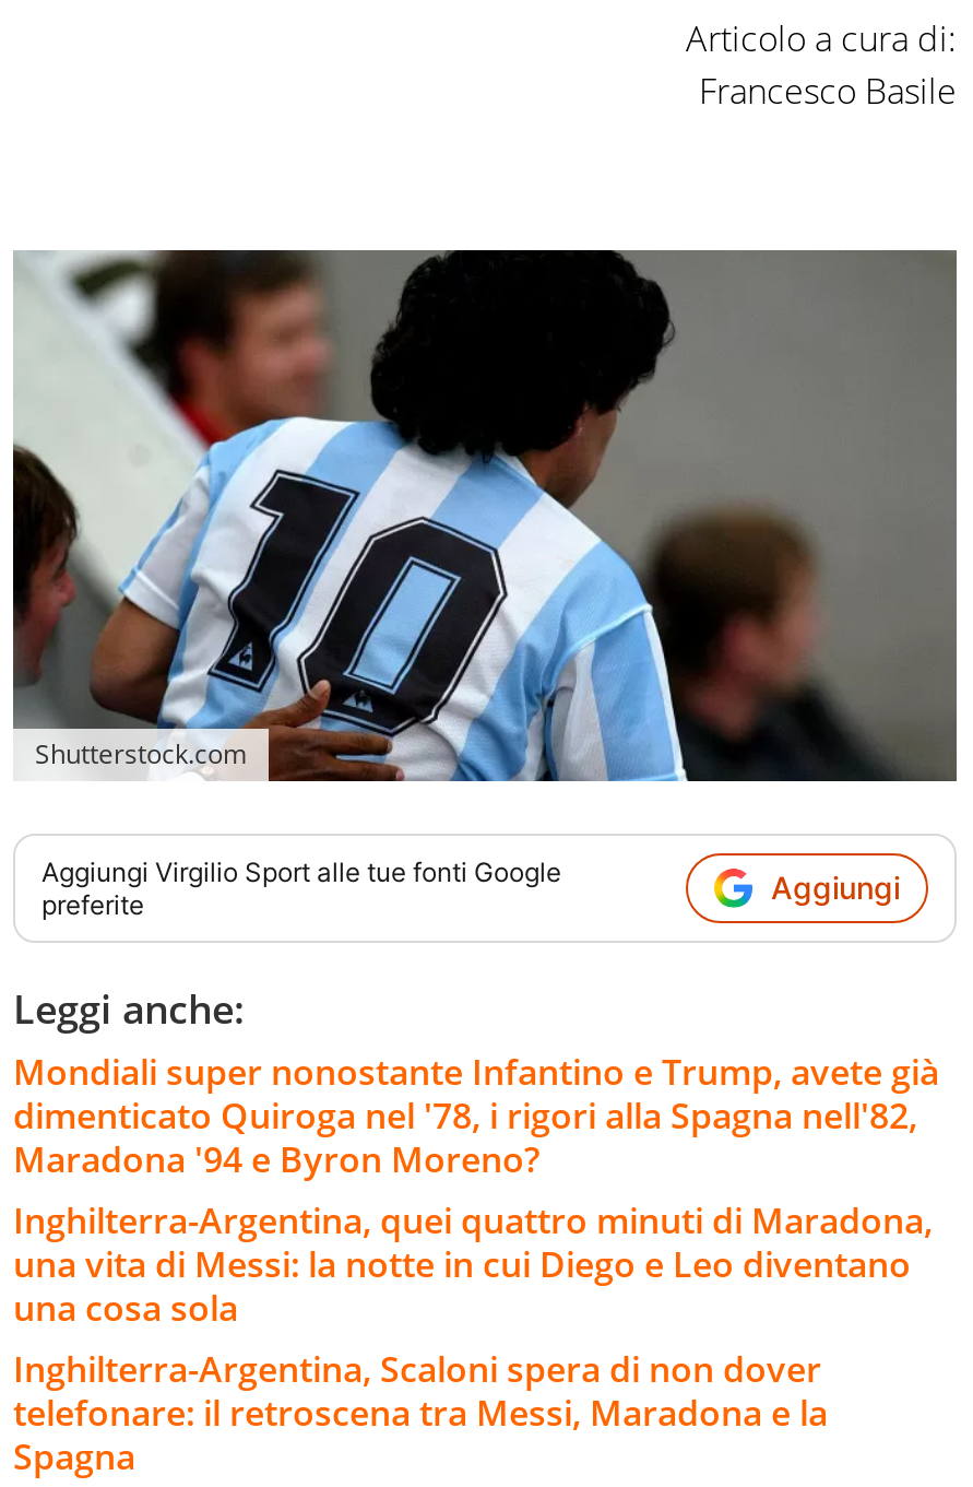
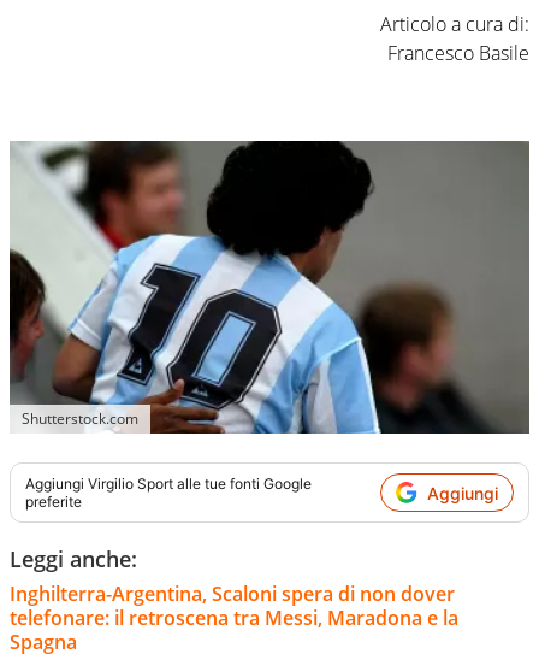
[13,1047,939,1331] Mondiali super nonostante Infantino e Trump, avete già | dimenticato Quiroga nel '78, i rigori alla Spagna nell'82, | Maradona '94 e Byron Moreno? | Inghilterra-Argentina, quei quattro minuti di Maradona, | una vita di Messi: la notte in cui Diego e Leo diventano | una cosa sola -> none

